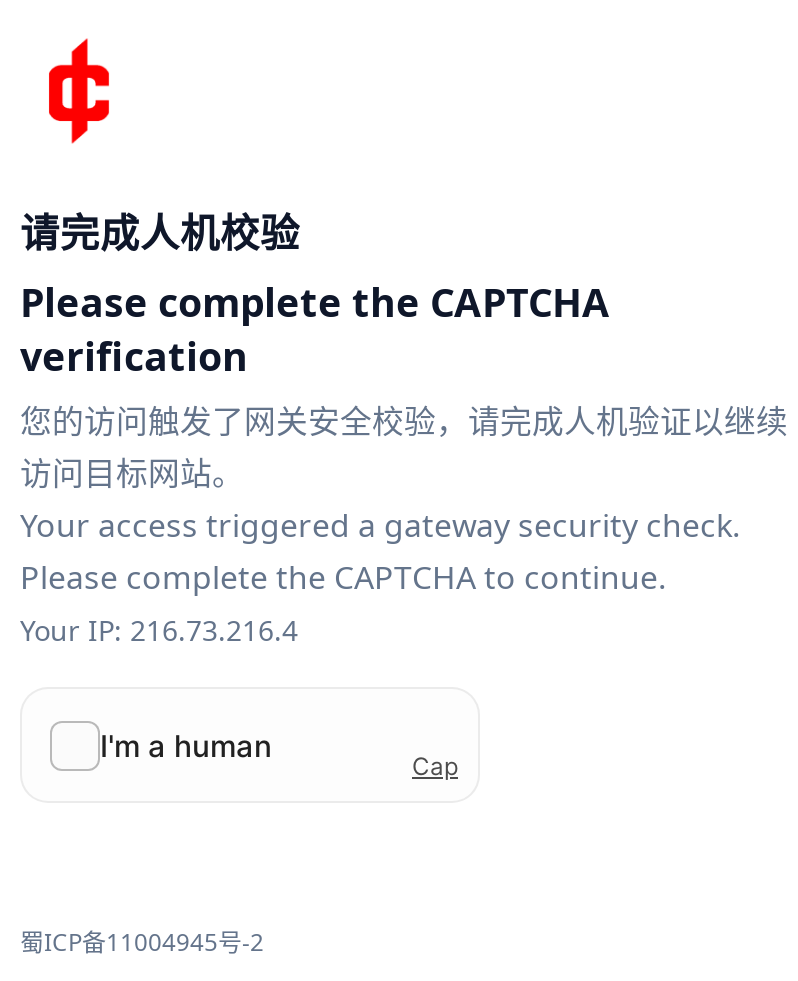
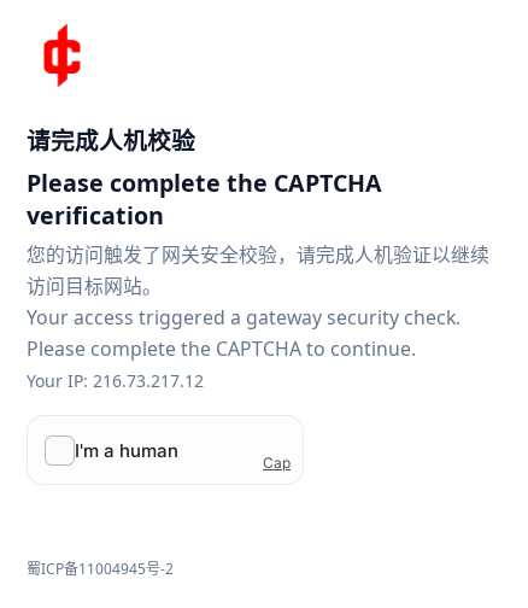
[20,611,298,649] Your IP: 216.73.216.4 -> [27,369,204,392] Your IP: 216.73.217.12

